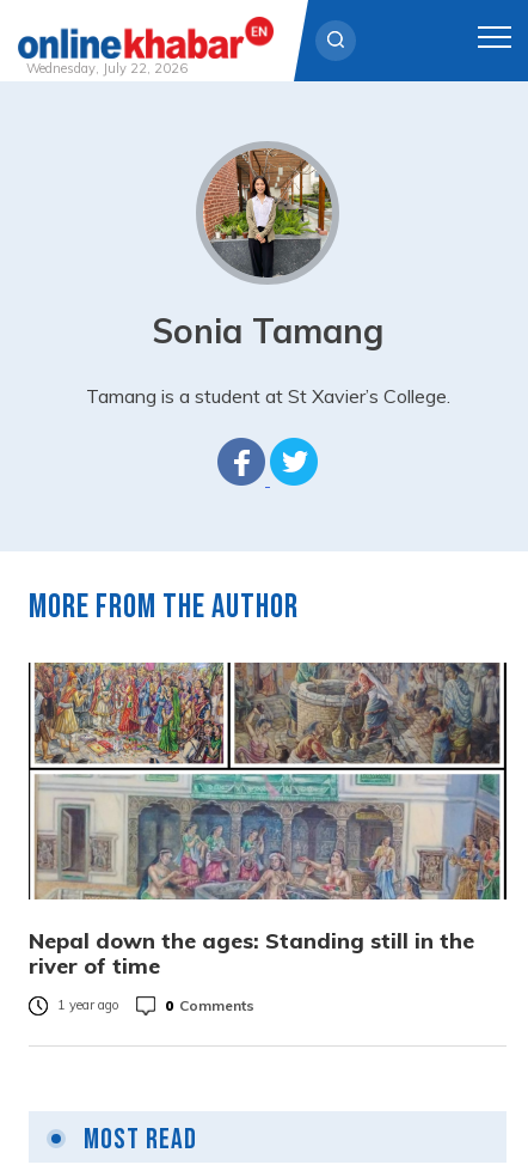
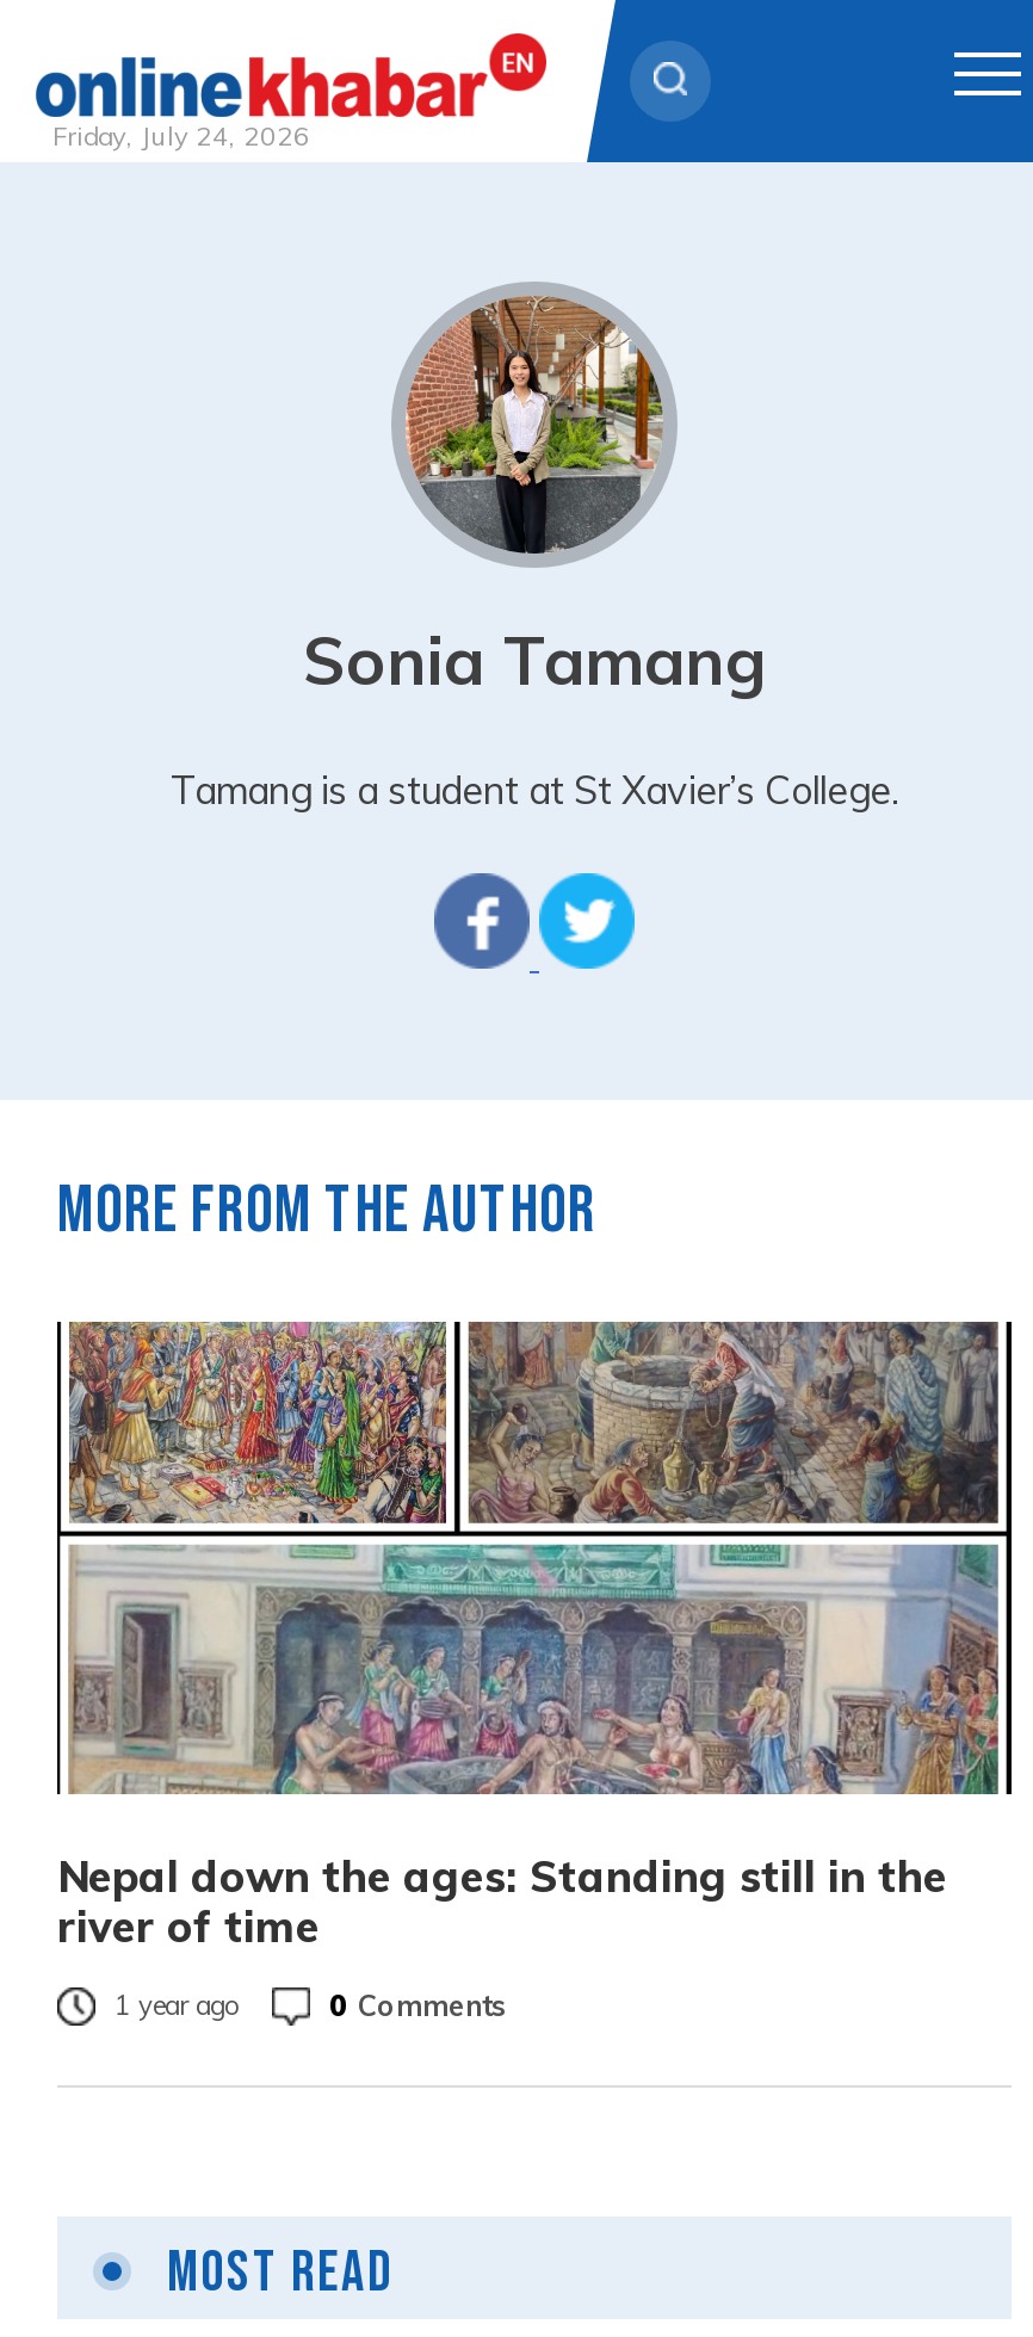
[26,60,188,77] Wednesday, July 22, 2026 -> [52,119,310,153] Friday, July 24, 2026

